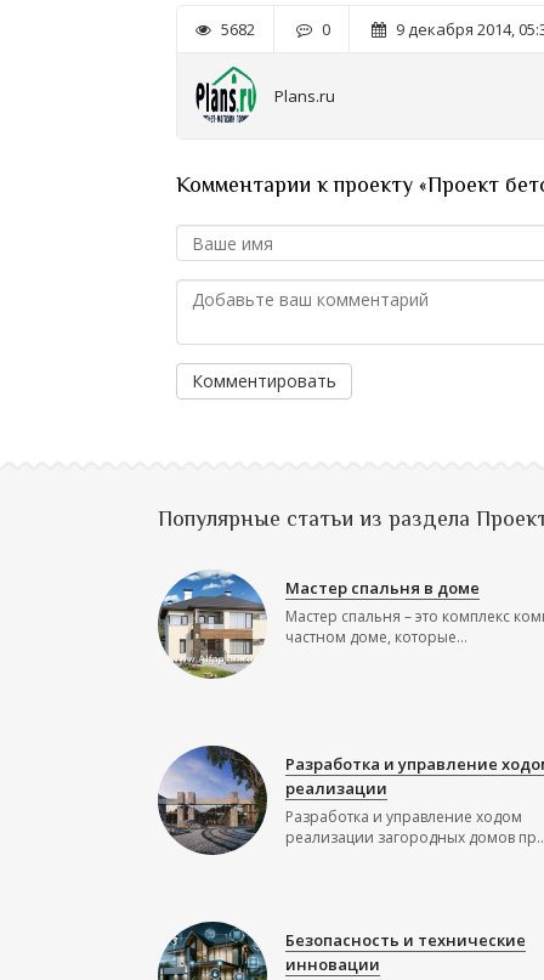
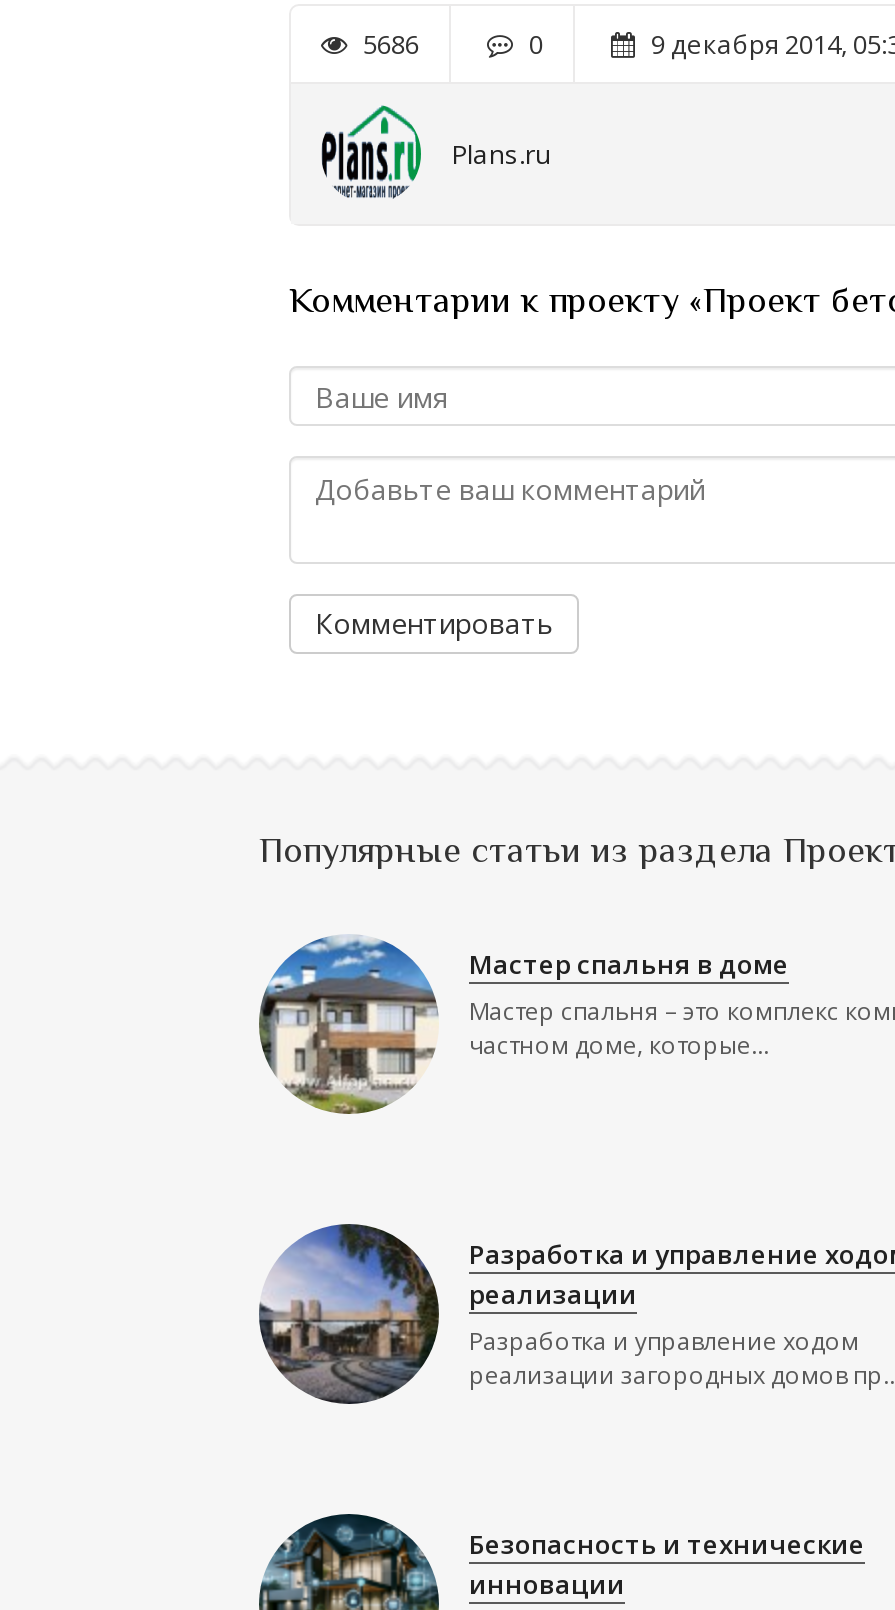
[221,18,255,40] 5682 -> [363,26,419,62] 5686

